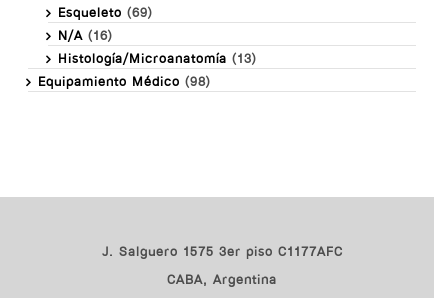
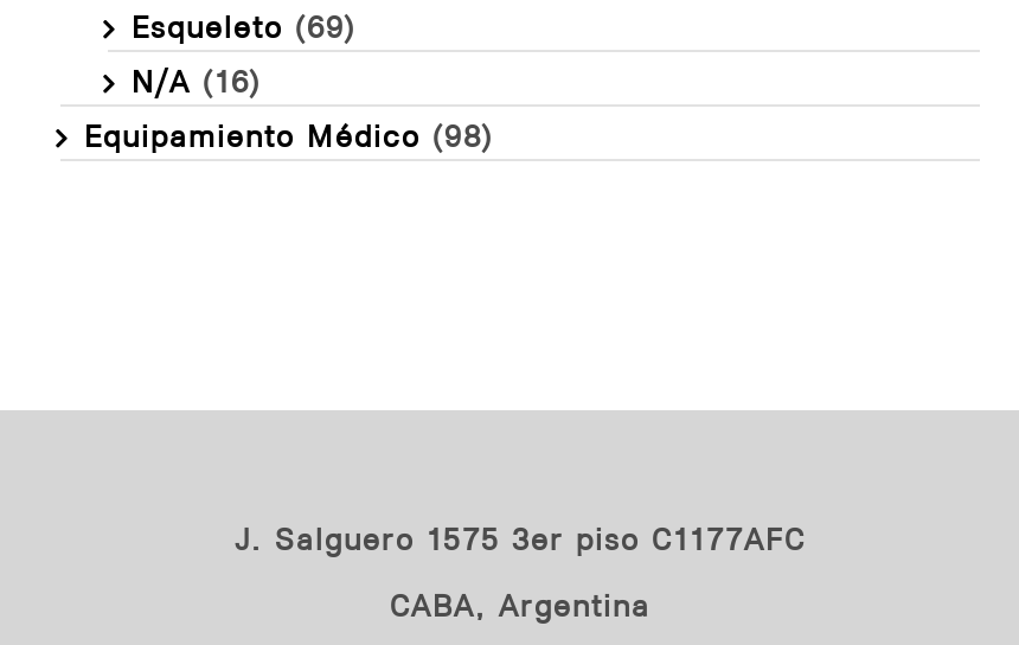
[58,53,257,66] Histología/Microanatomía (13) -> none

